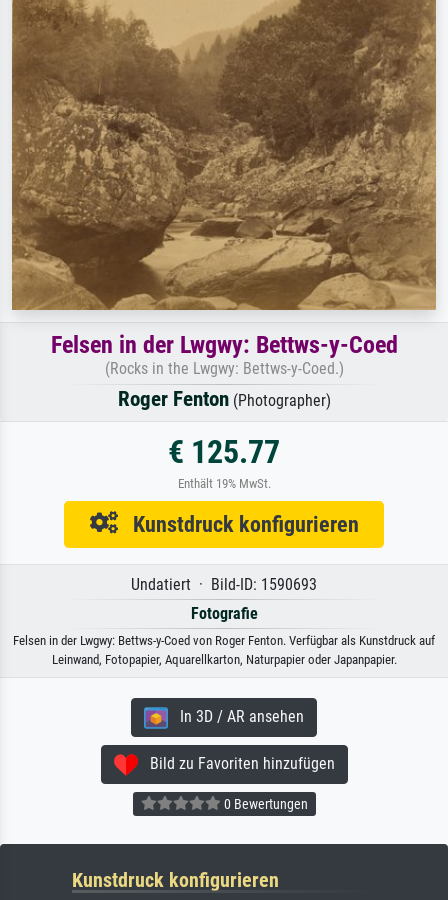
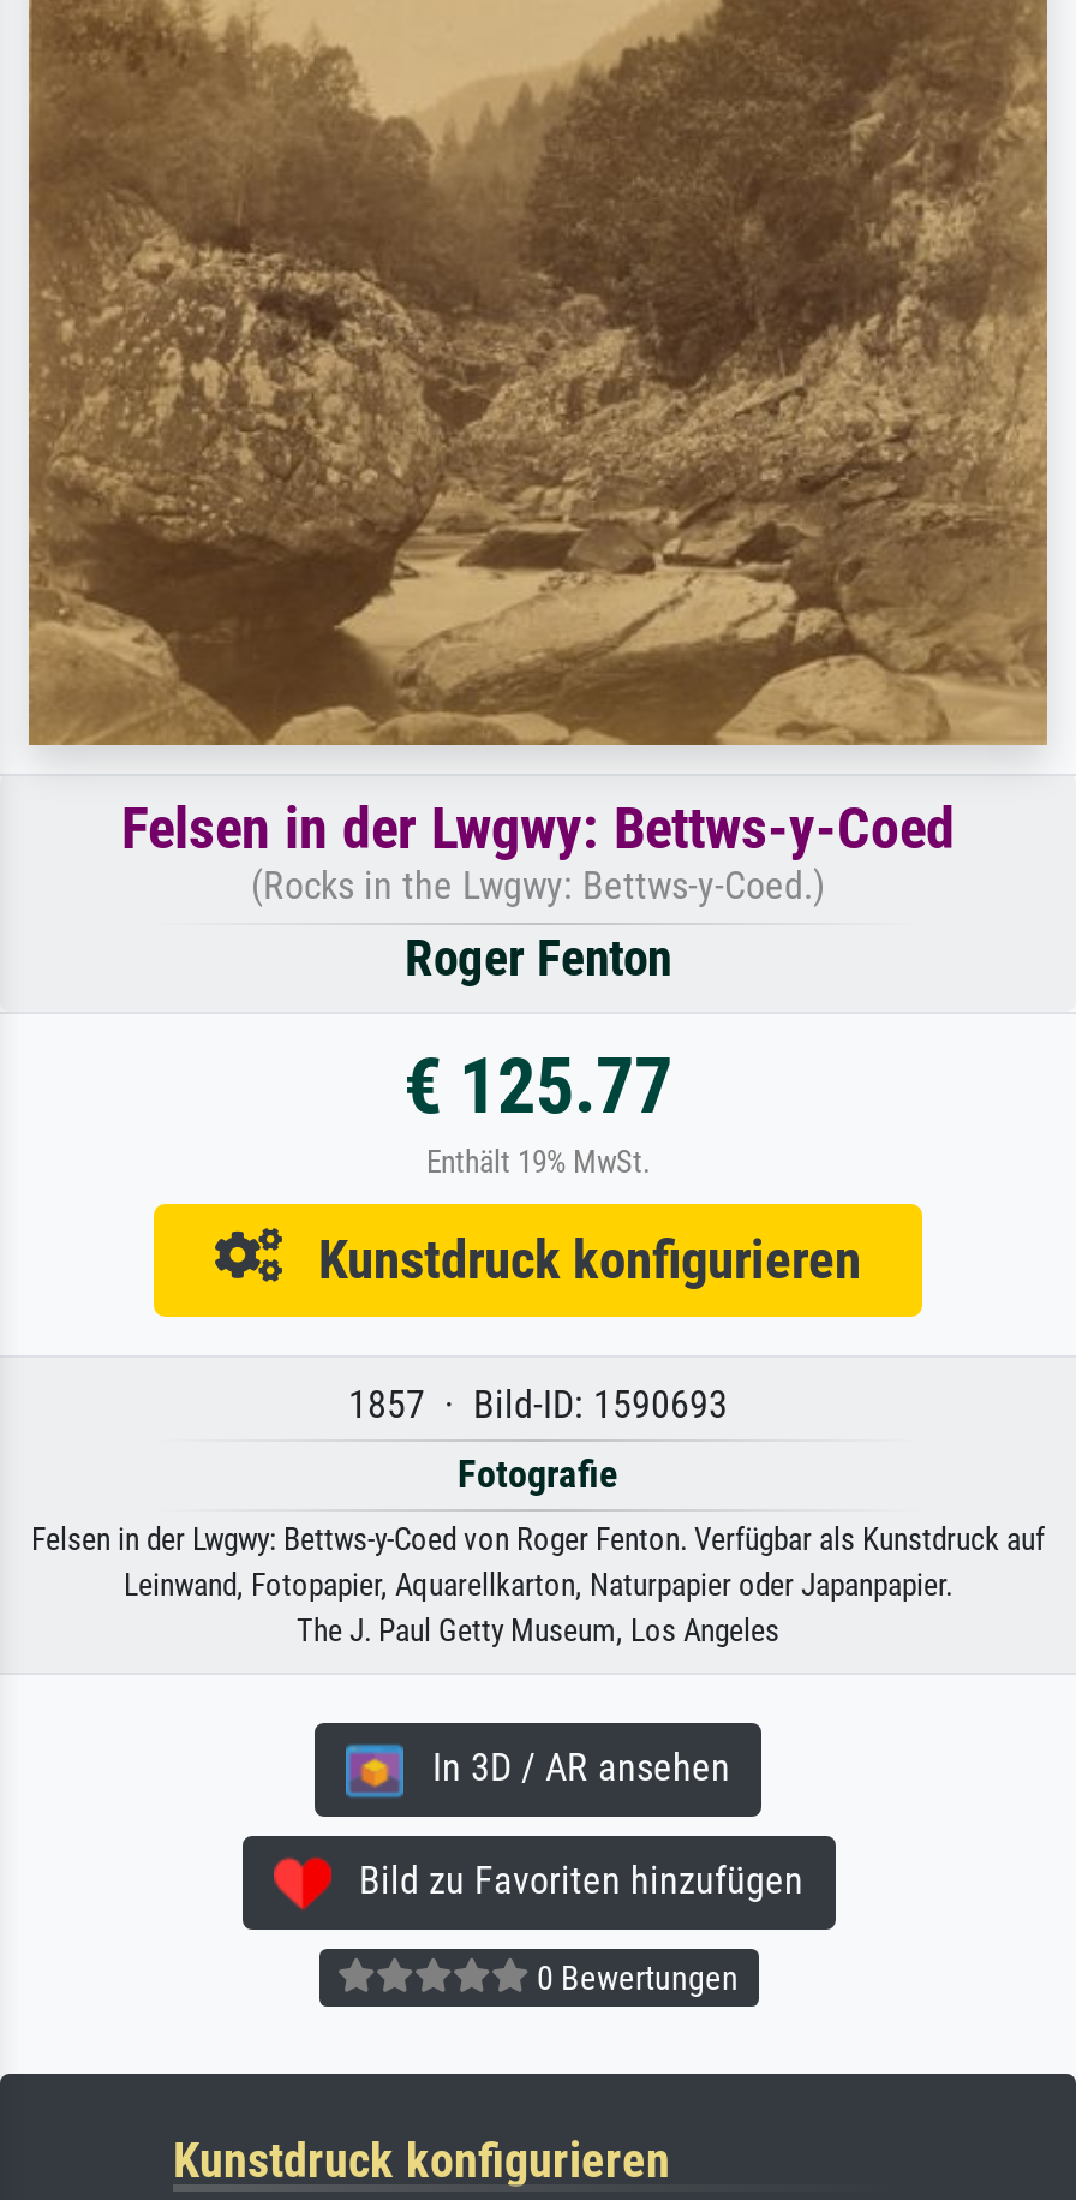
[117,387,330,411] Roger Fenton (Photographer) -> [405,930,671,988] Roger Fenton
[131,575,317,594] Undatiert · Bild-ID: 1590693 -> [348,1382,728,1427] 1857 · Bild-ID: 1590693
none -> [297,1612,779,1648] The J. Paul Getty Museum, Los Angeles

